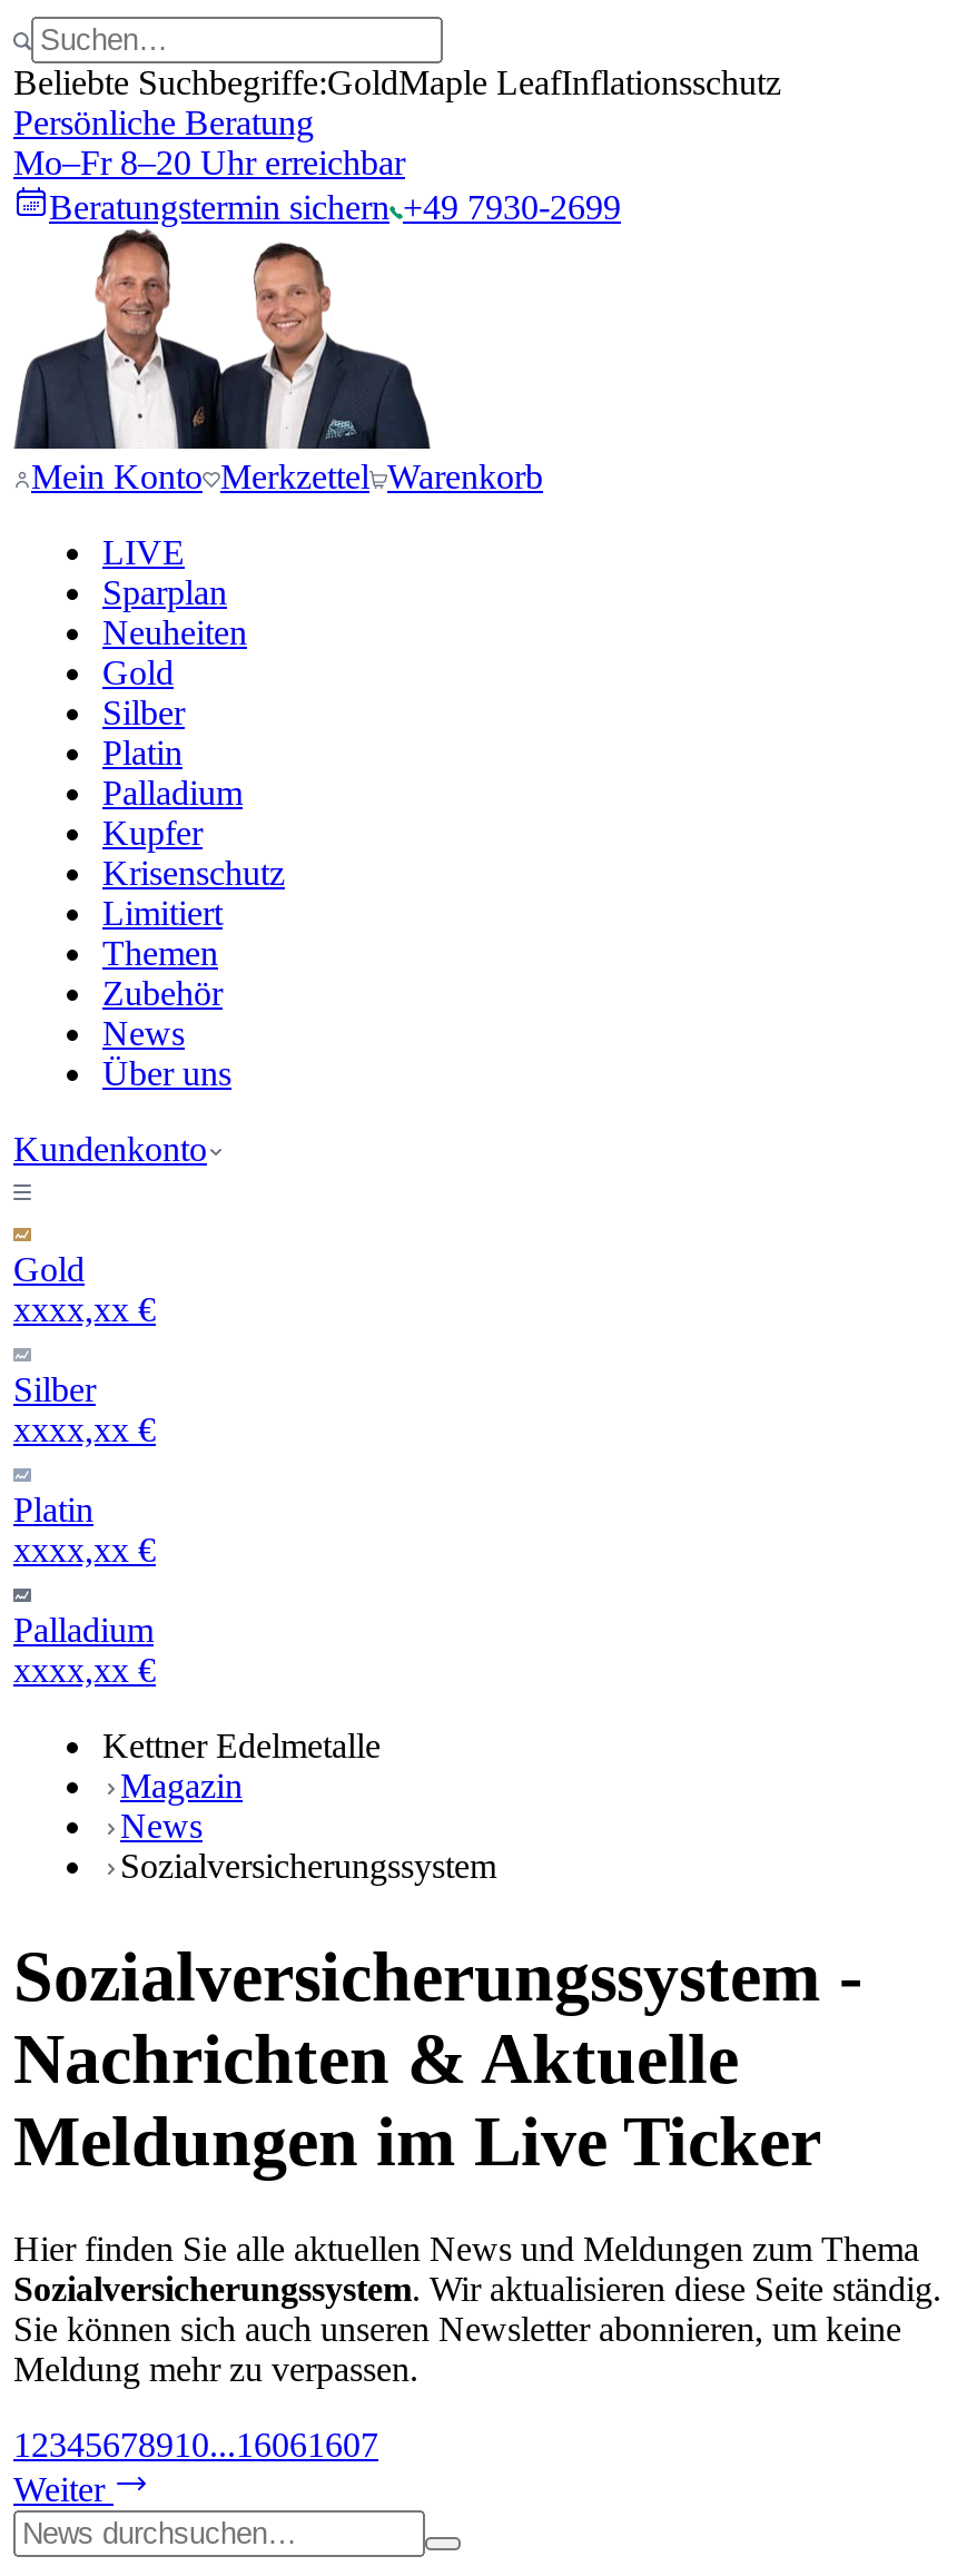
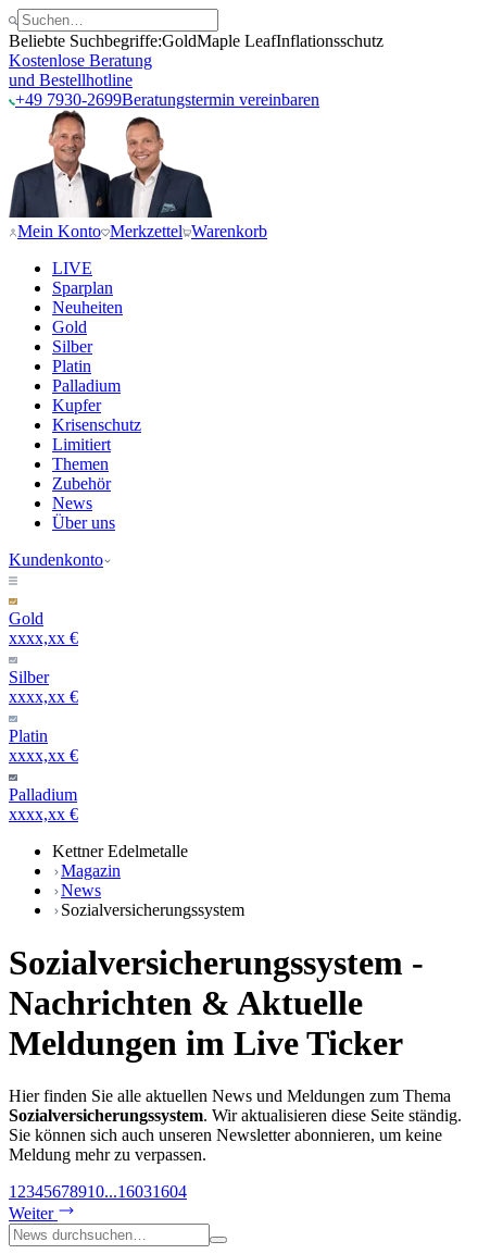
[13,104,621,226] Persönliche Beratung | Mo–Fr 8–20 Uhr erreichbar | Beratungstermin sichern +49 7930-2699 -> [9,51,319,108] Kostenlose Beratung | und Bestellhotline | +49 7930-2699Beratungstermin vereinbaren
[13,2427,378,2465] 12345678910...16061607 -> [9,1183,187,1201] 12345678910...16031604

